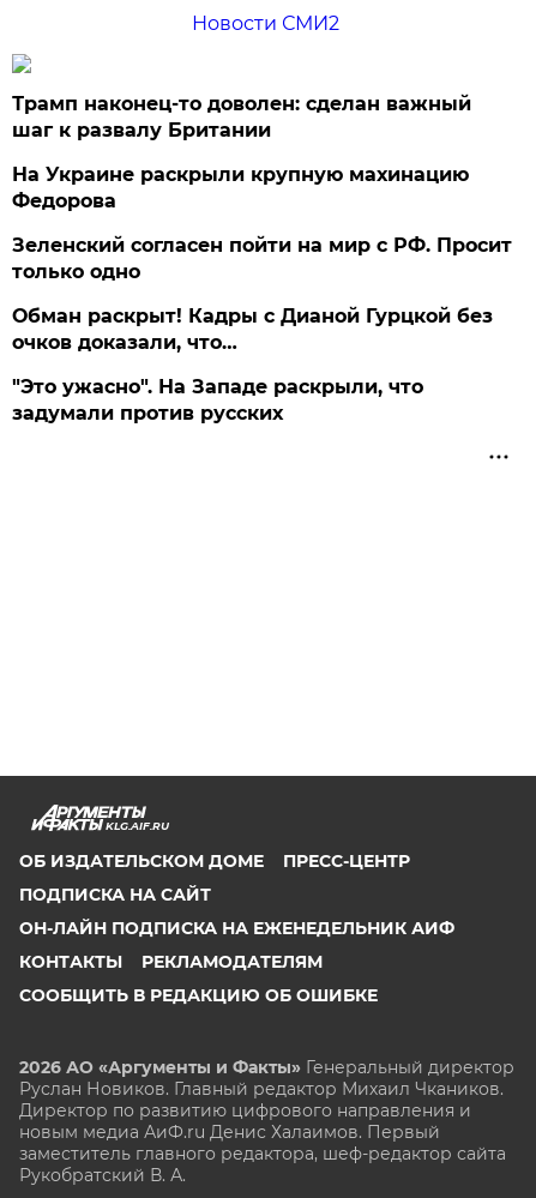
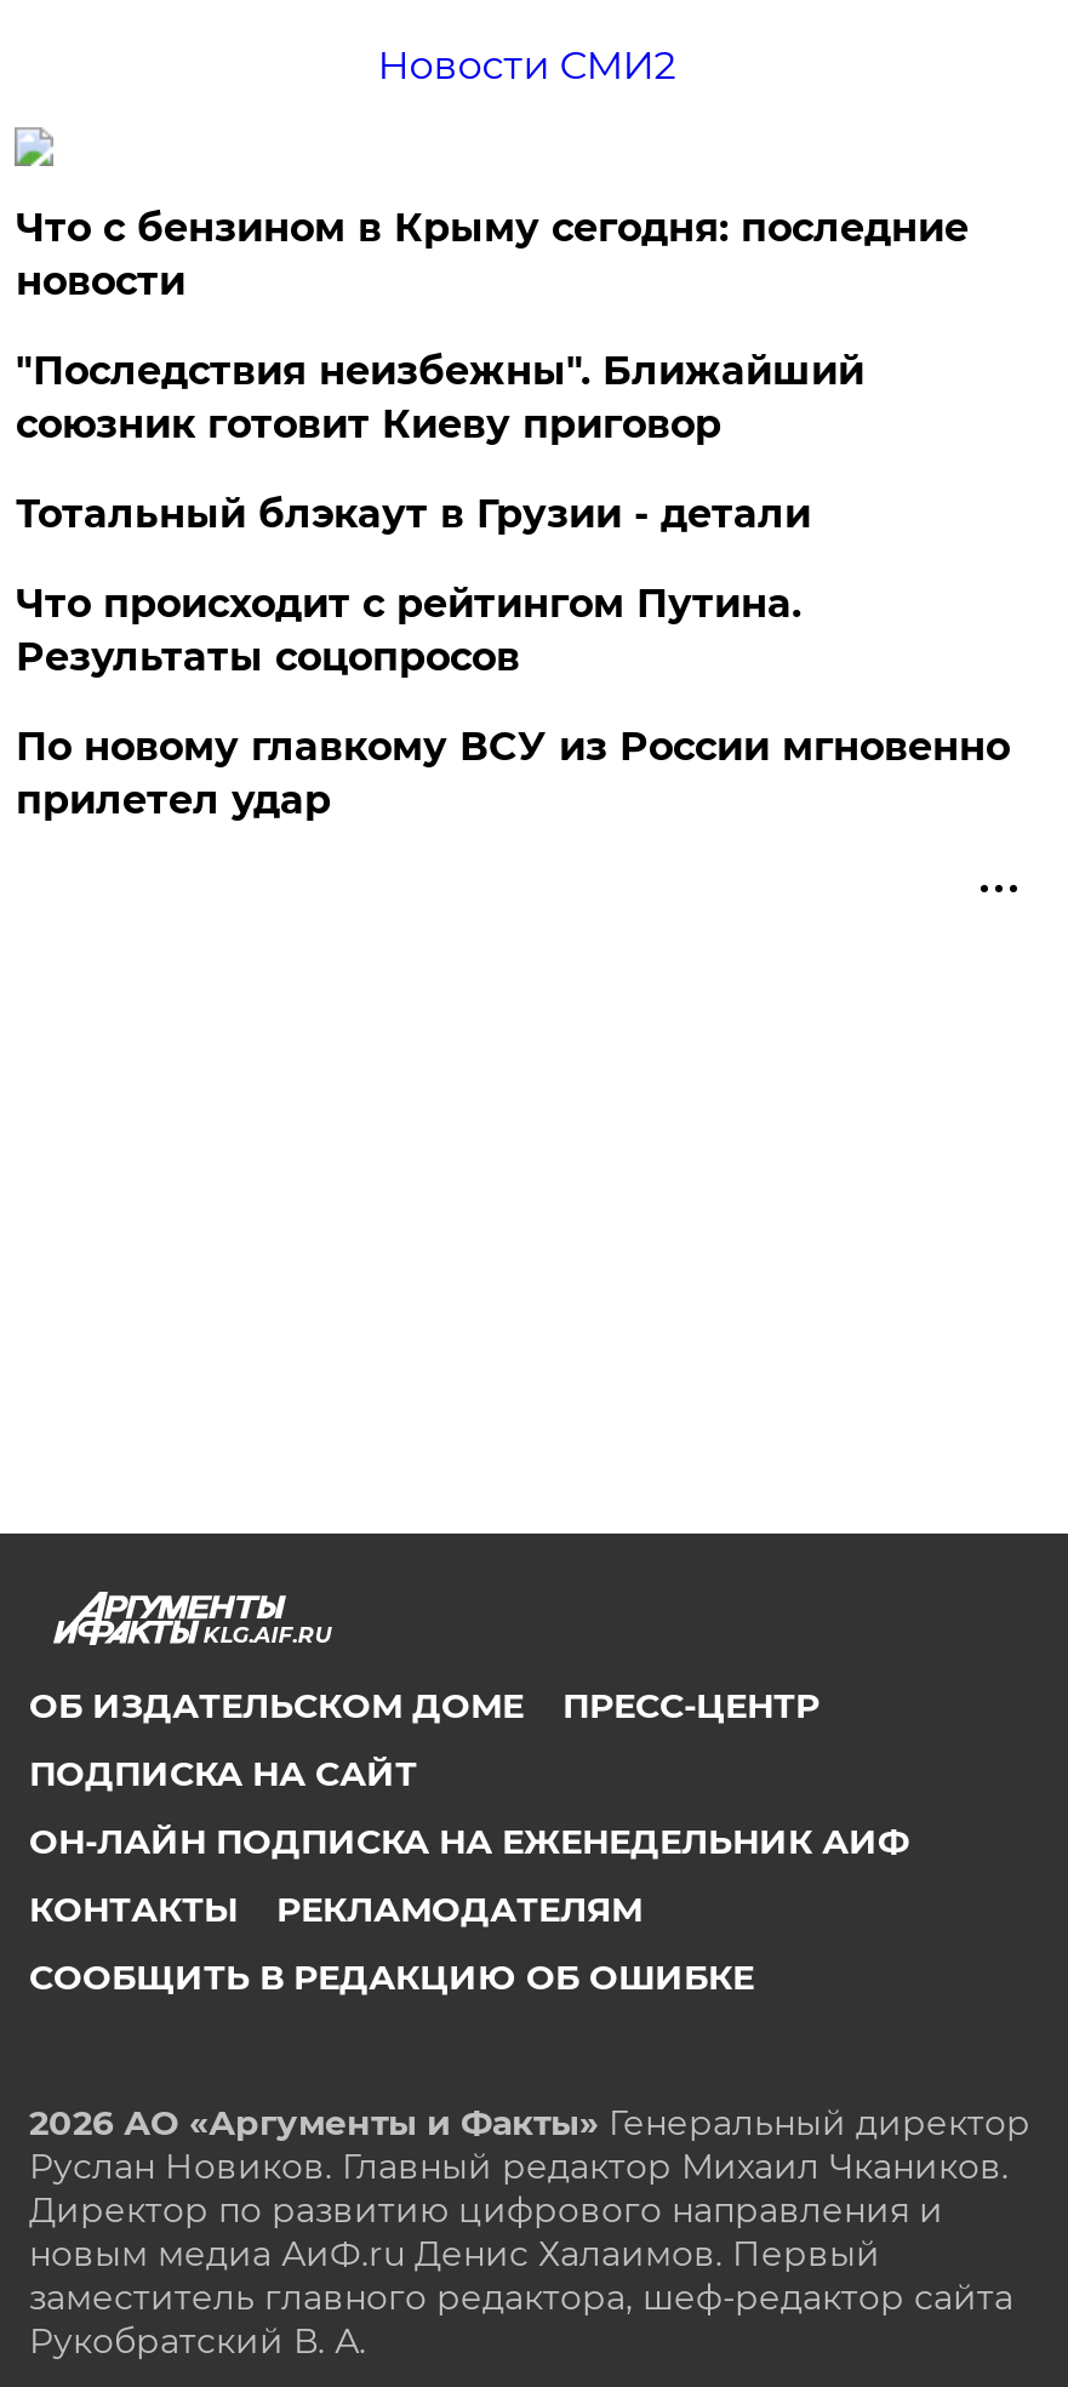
[12,92,472,141] Трамп наконец-то доволен: сделан важный | шаг к развалу Британии -> [16,205,968,304] Что с бензином в Крыму сегодня: последние | новости
[12,163,469,212] На Украине раскрыли крупную махинацию | Федорова -> [16,348,864,447] "Последствия неизбежны". Ближайший | союзник готовит Киеву приговор
[12,234,512,283] Зеленский согласен пойти на мир с РФ. Просит | только одно -> [16,491,811,537] Тотальный блэкаут в Грузии - детали
[12,304,493,354] Обман раскрыт! Кадры с Дианой Гурцкой без | очков доказали, что… -> [16,580,801,680] Что происходит с рейтингом Путина. | Результаты соцопросов
[12,375,424,424] "Это ужасно". На Западе раскрыли, что | задумали против русских -> [16,723,1010,823] По новому главкому ВСУ из России мгновенно | прилетел удар

